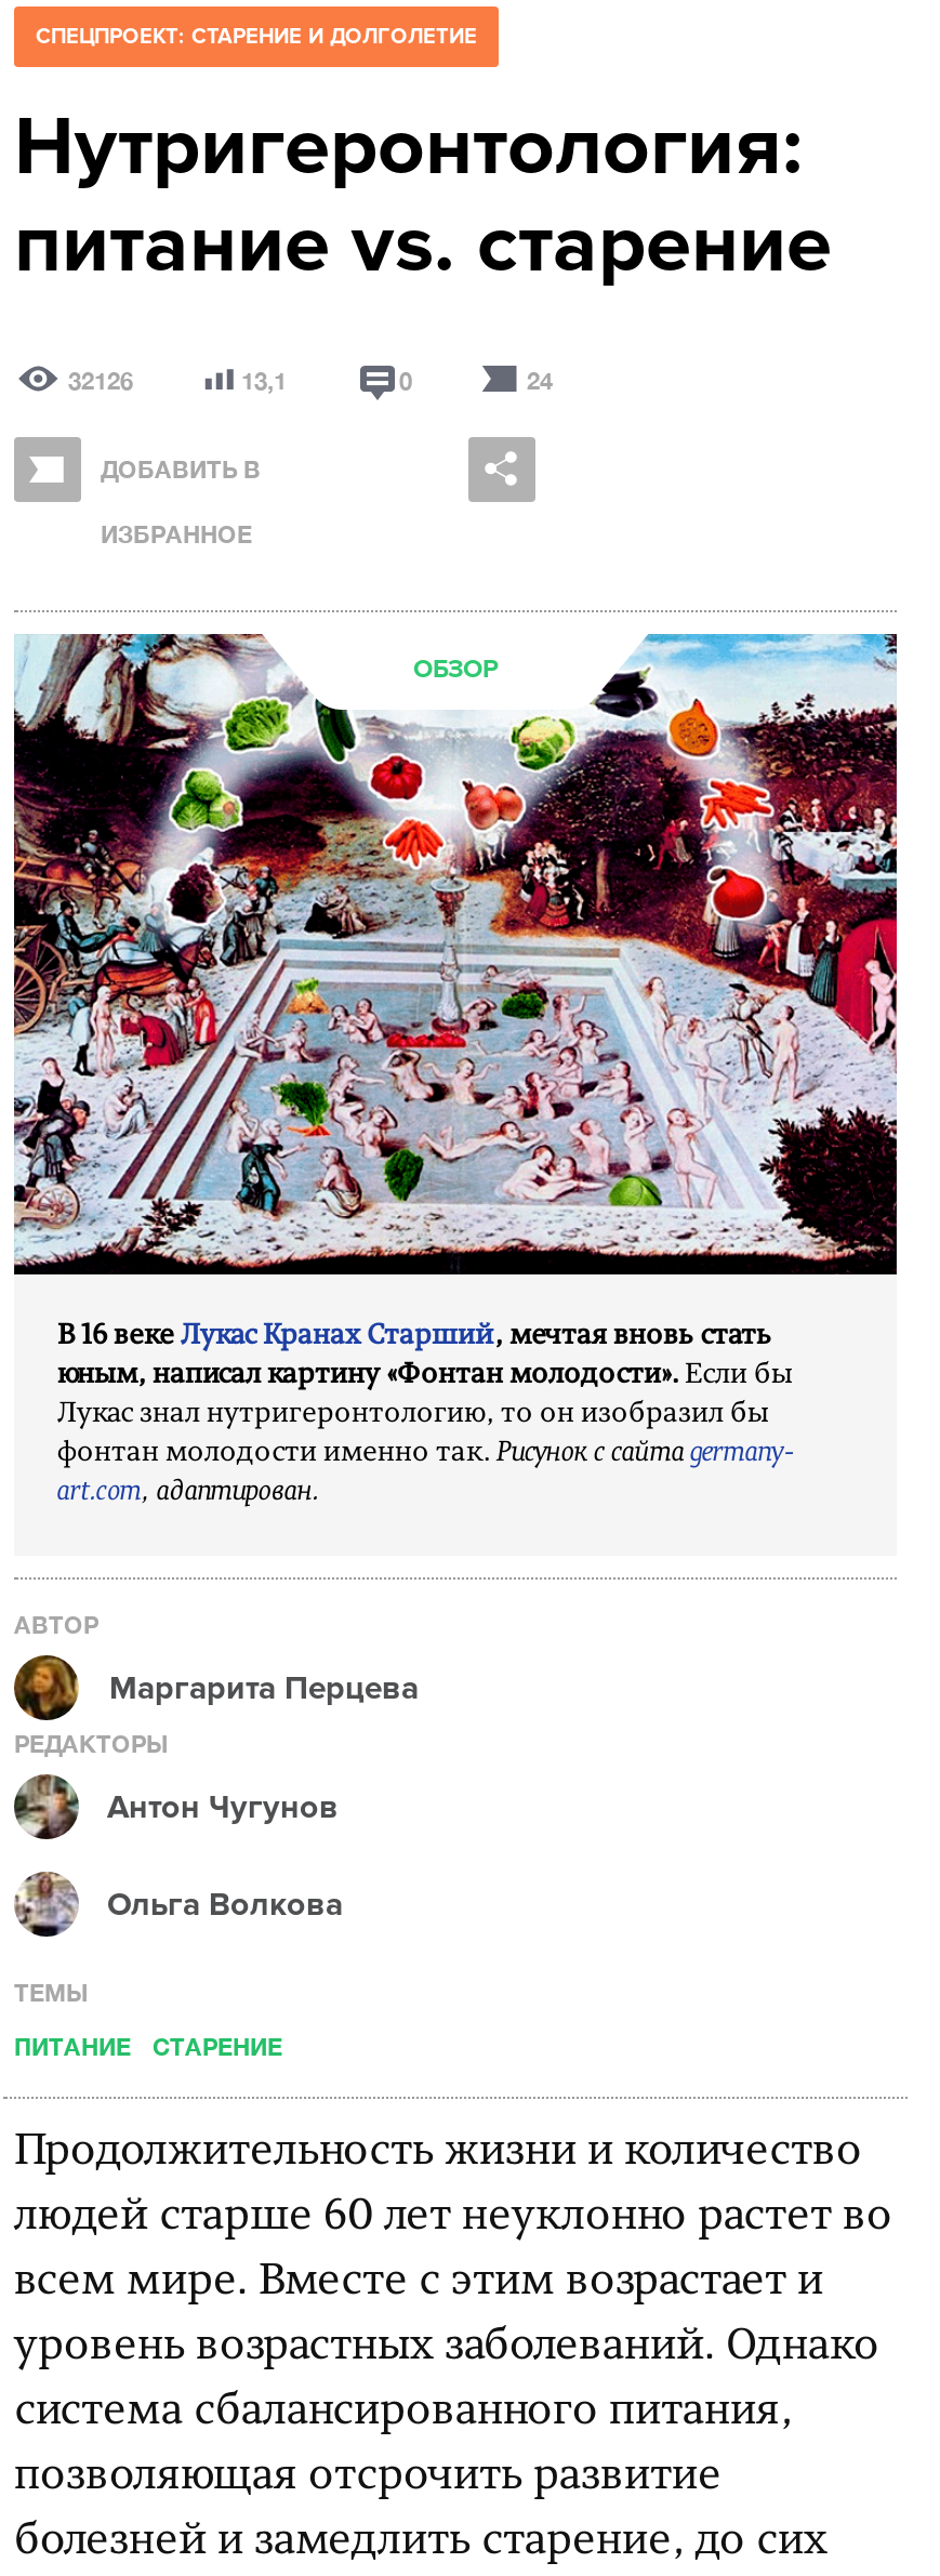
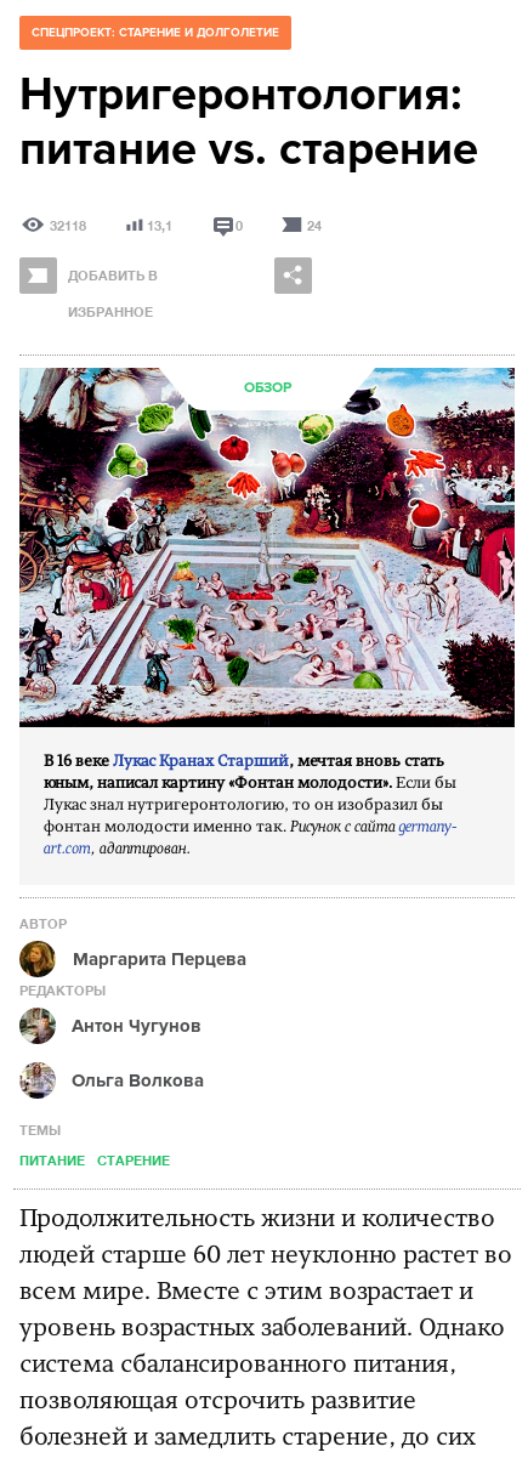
[68,366,133,394] 32126 -> [50,217,86,233] 32118

